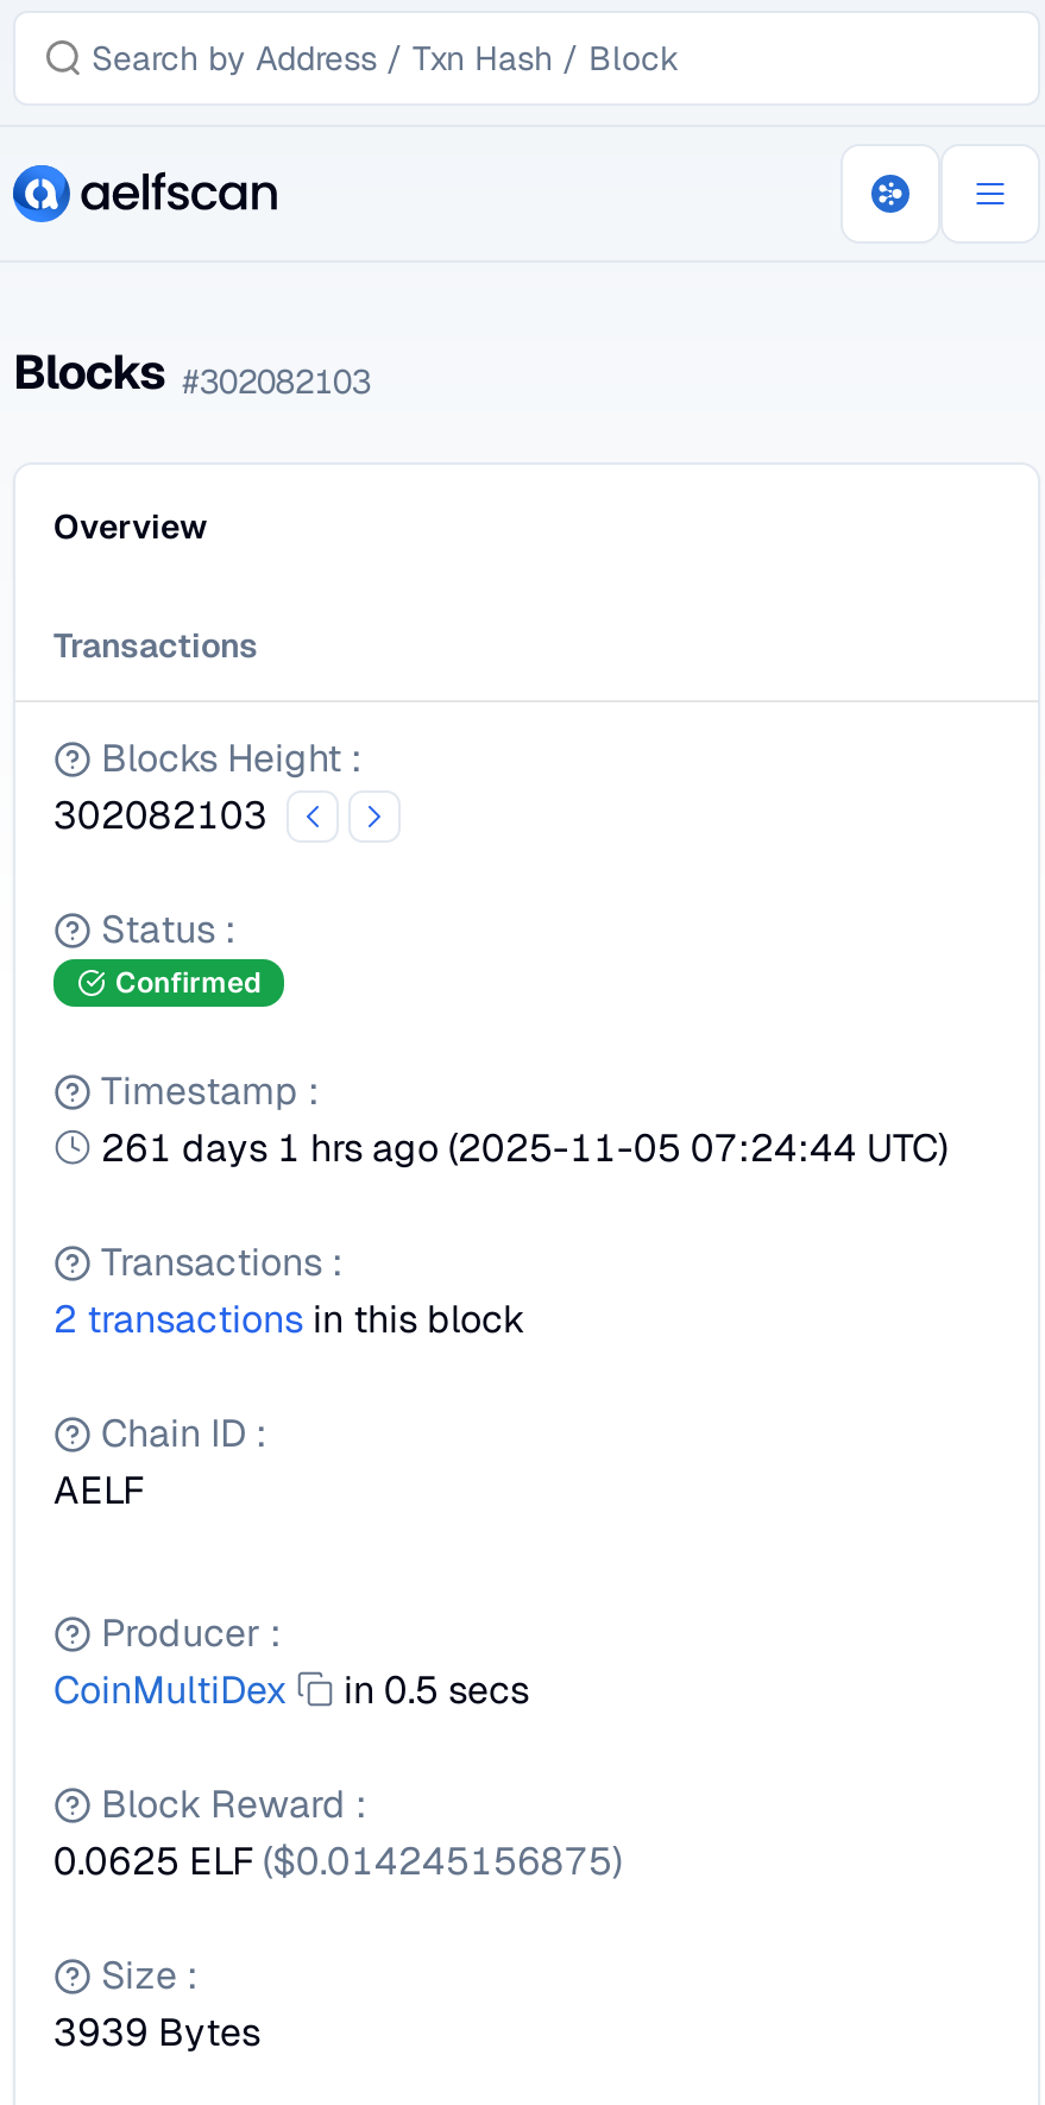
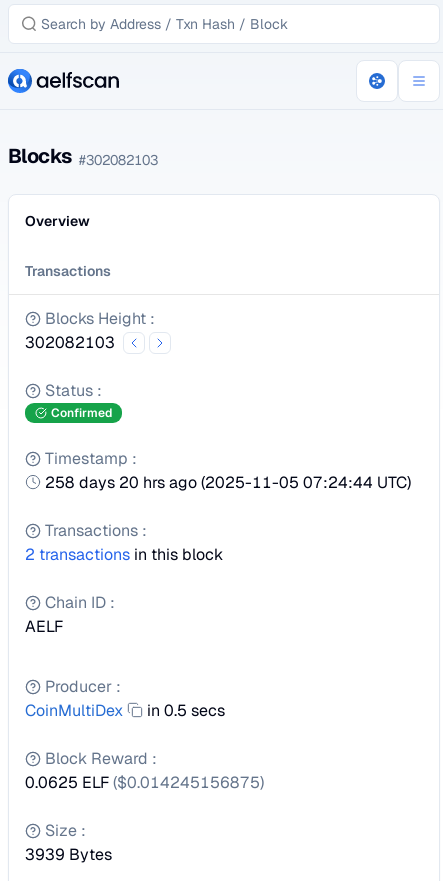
[101,1123,948,1173] 261 days 1 hrs ago (2025-11-05 07:24:44 UTC) -> [45,472,411,493] 258 days 20 hrs ago (2025-11-05 07:24:44 UTC)

